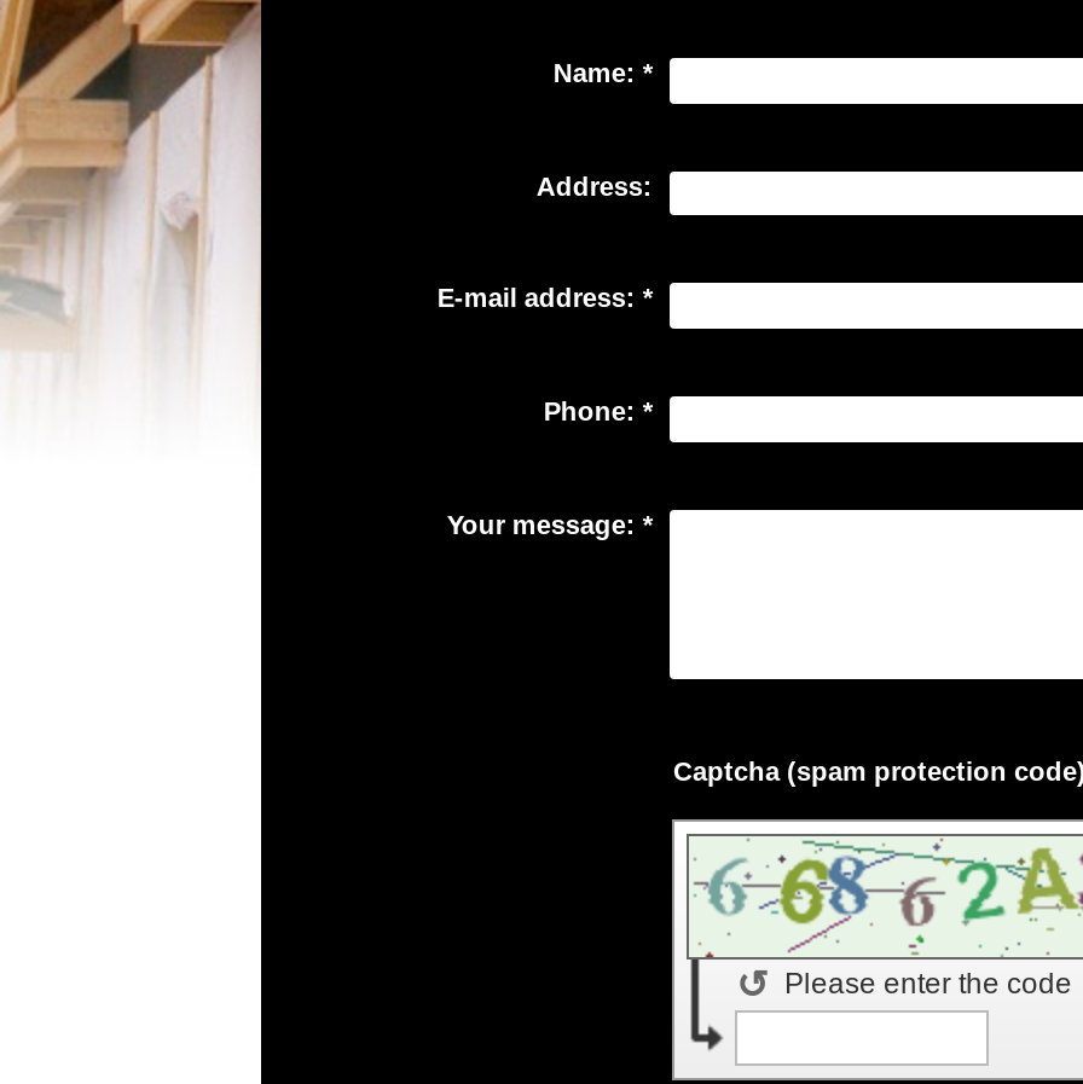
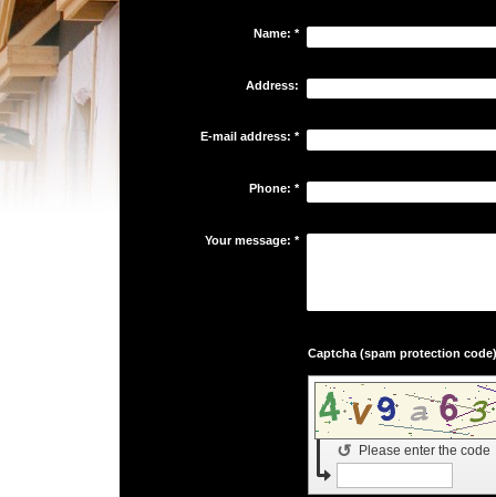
[694,841,1076,960] [image] -> [318,384,493,436] [image]

